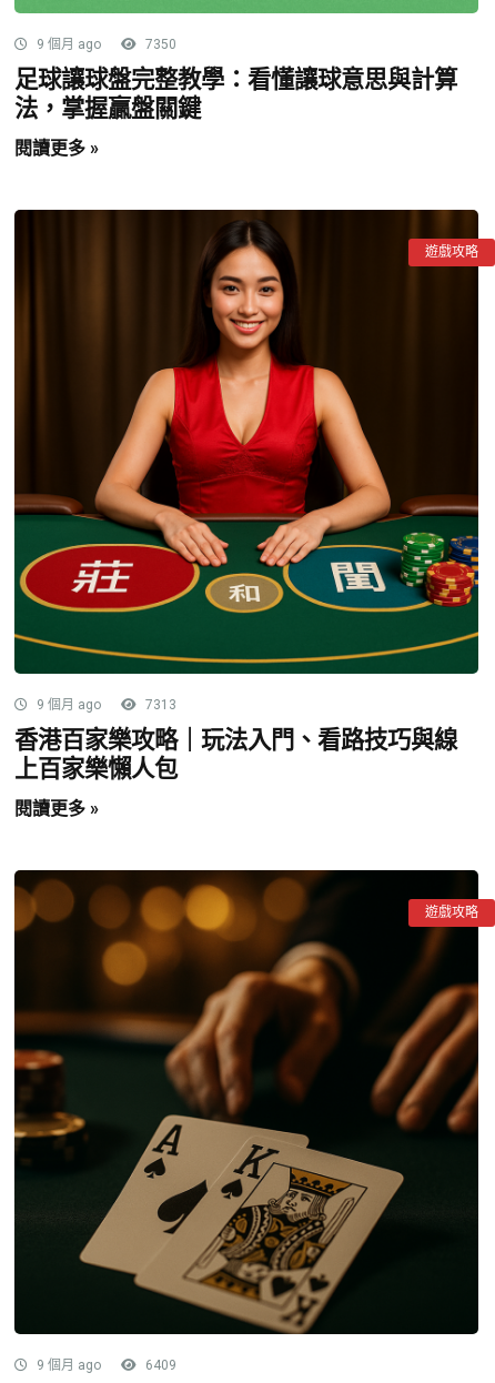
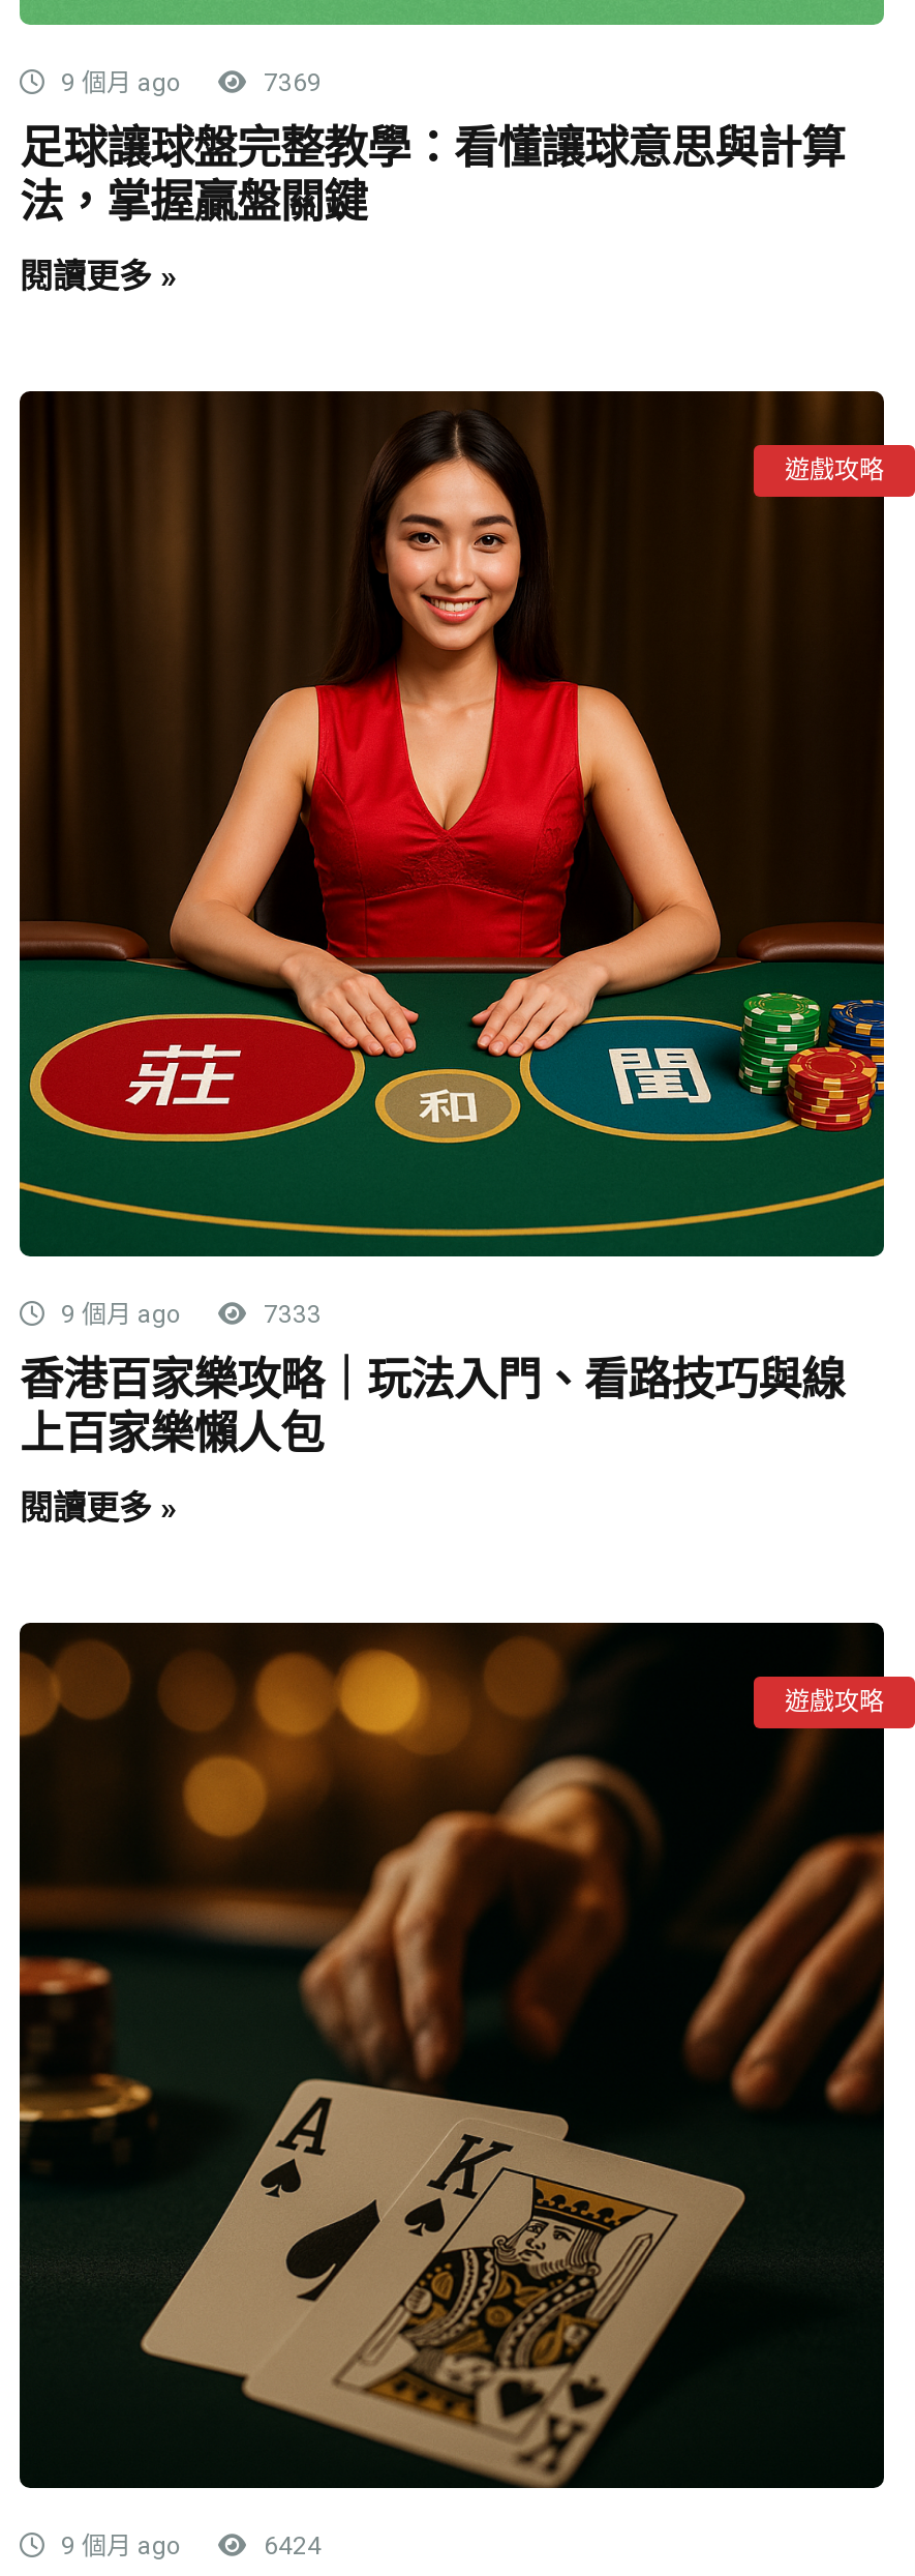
[142,37,176,52] 7350 -> [257,68,322,97] 7369
[142,697,176,713] 7313 -> [257,1300,322,1329] 7333
[142,1357,176,1373] 6409 -> [257,2531,322,2560] 6424

